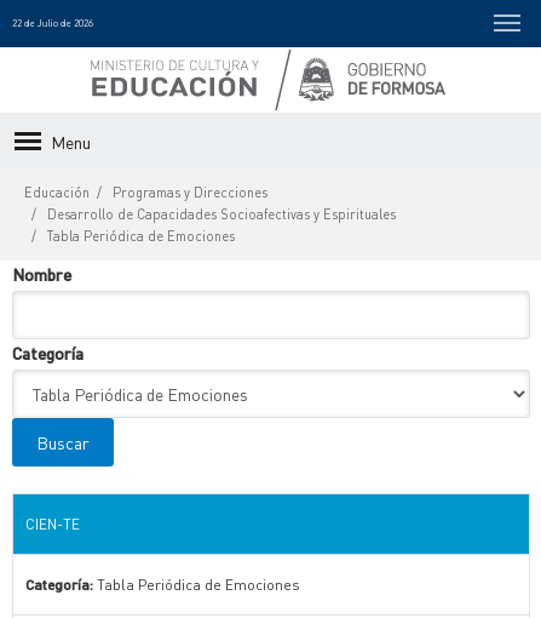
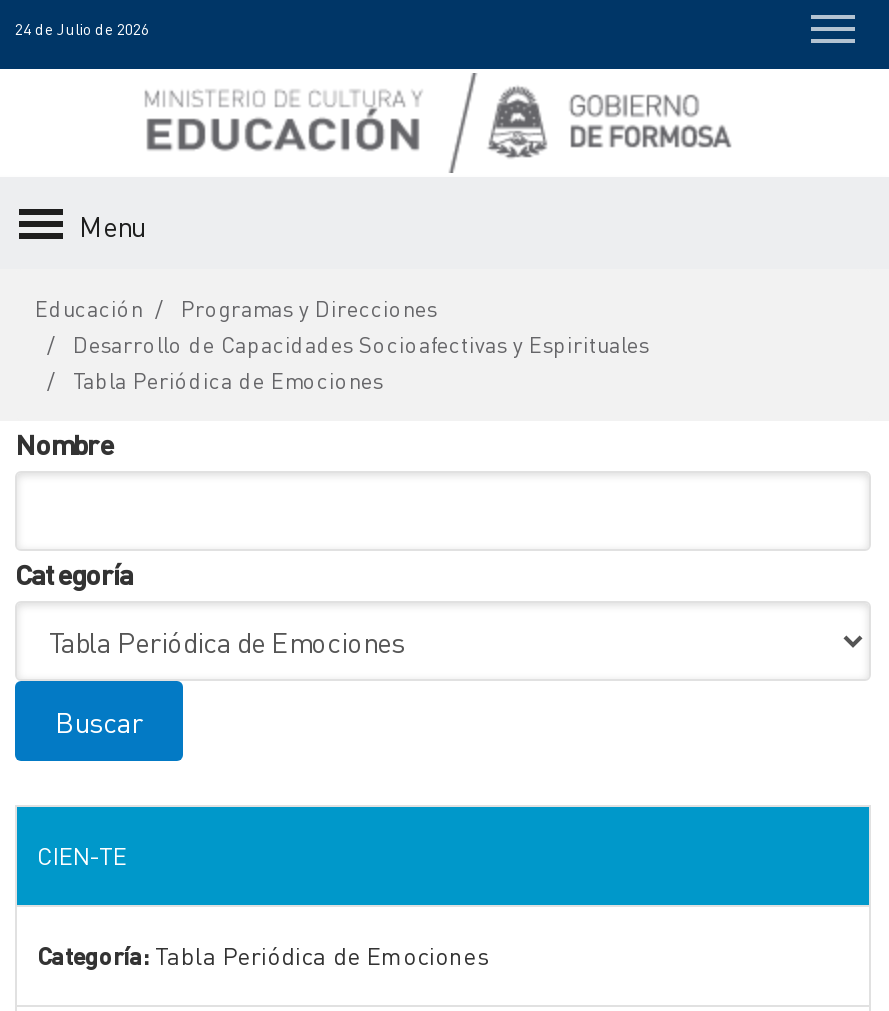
[12,17,93,29] 22 de Julio de 2026 -> [15,19,149,39] 24 de Julio de 2026

